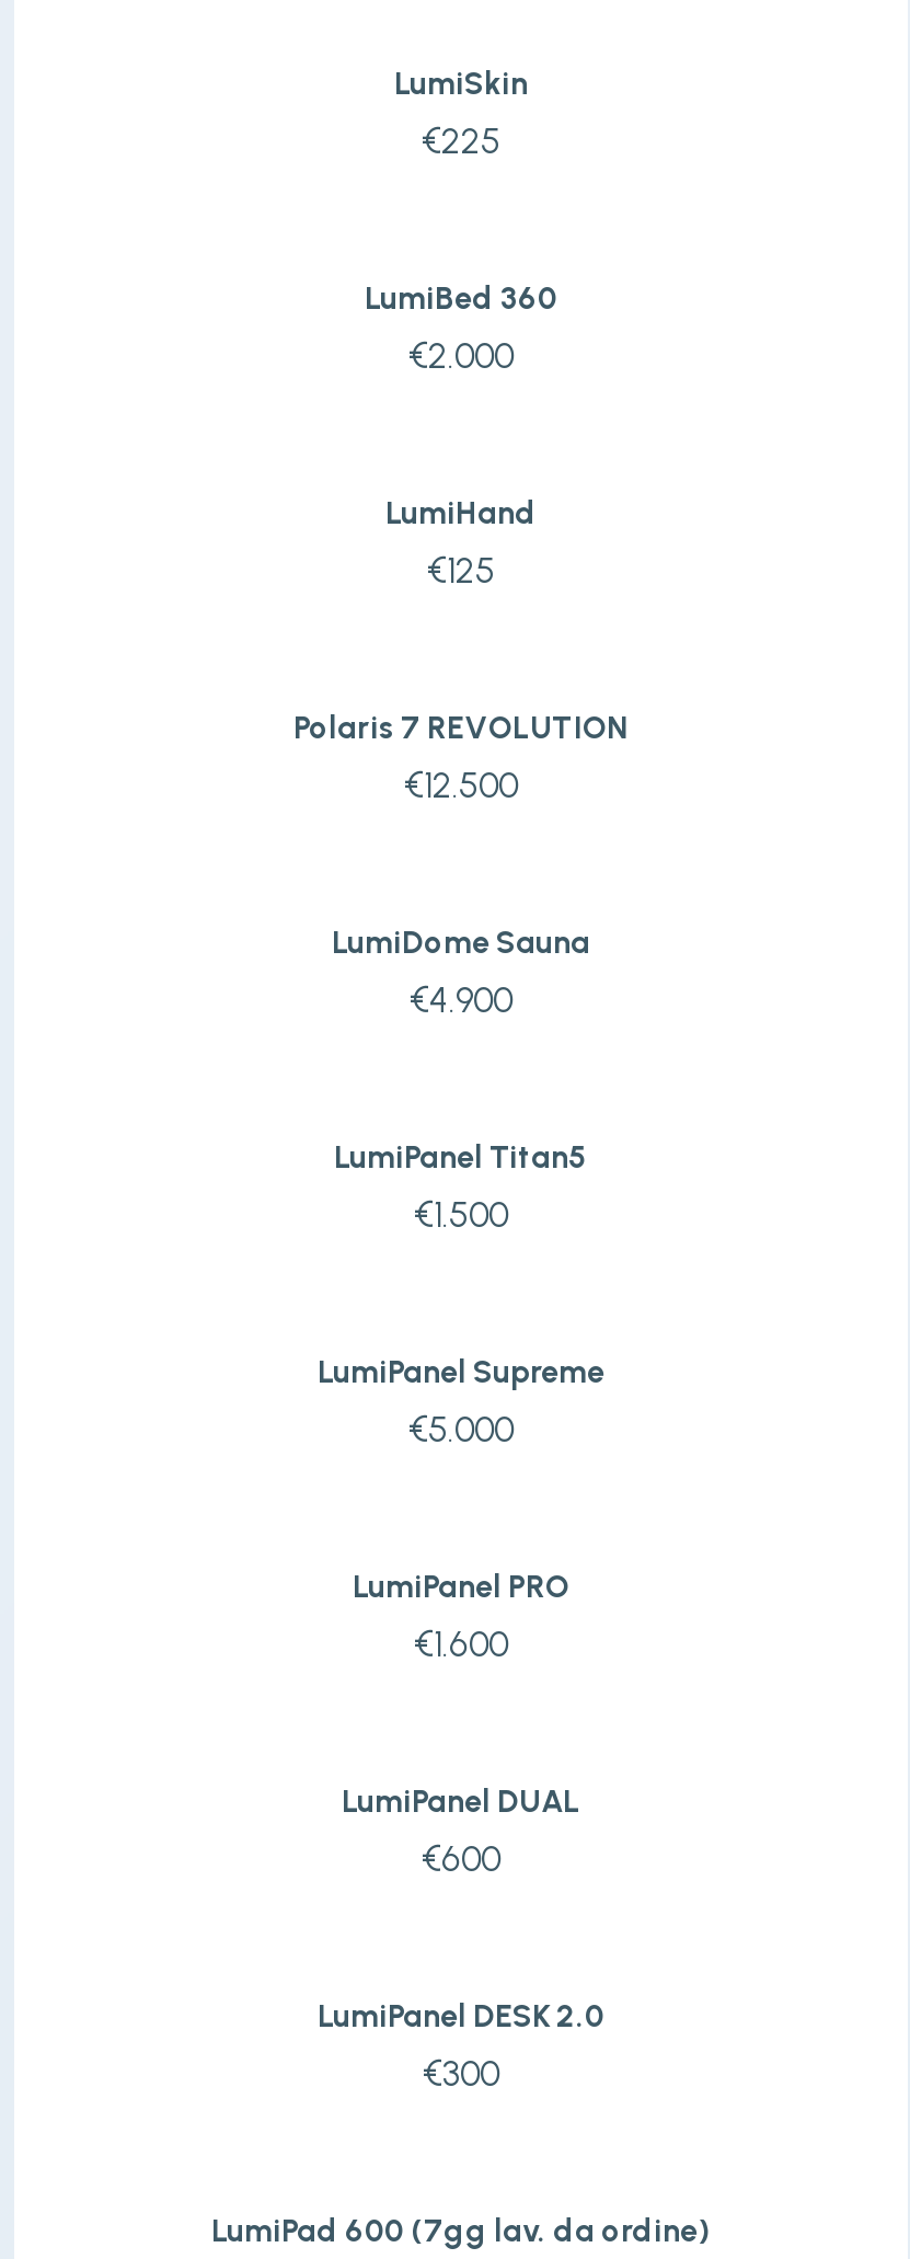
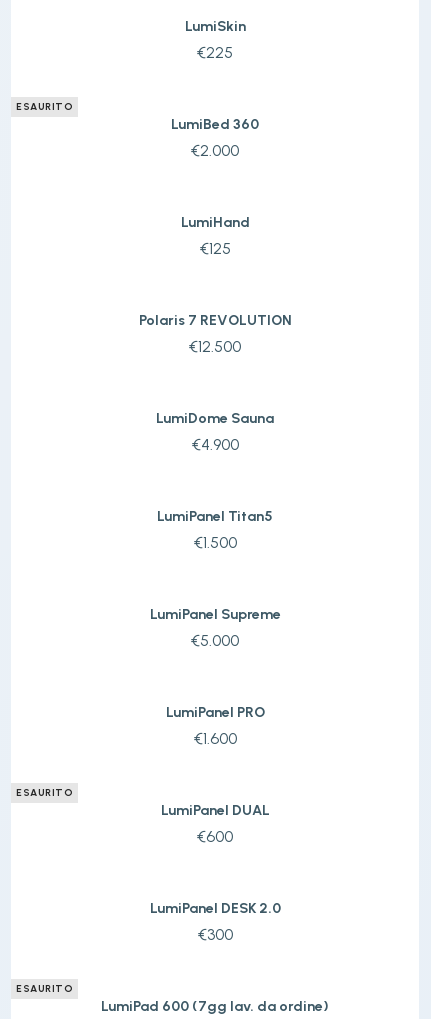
none -> [16,100,73,113] ESAURITO
none -> [16,786,73,799] ESAURITO
none -> [16,982,73,995] ESAURITO

